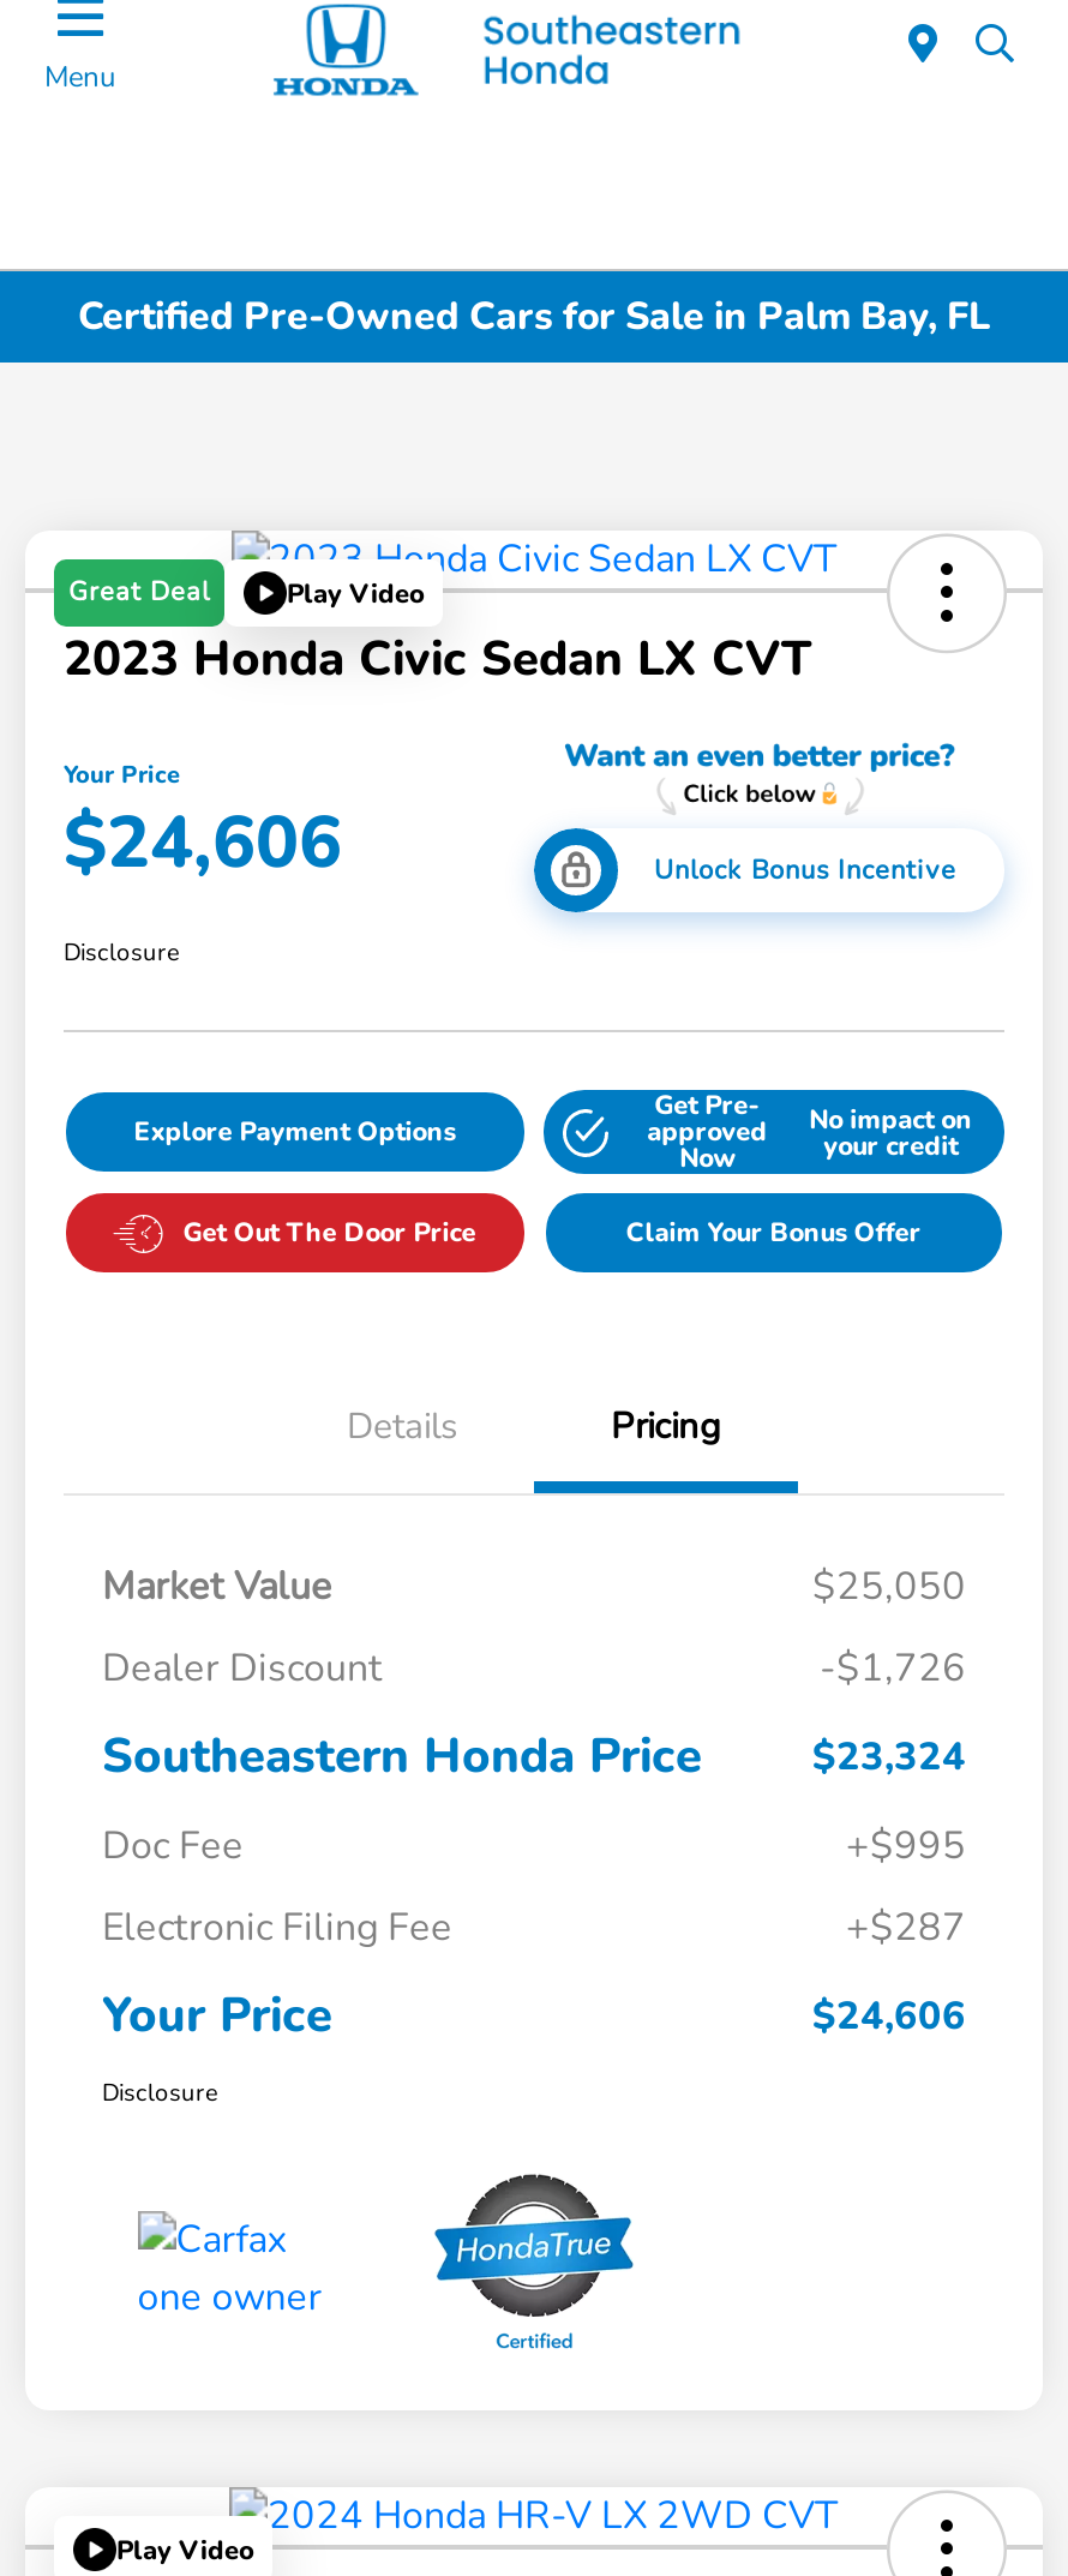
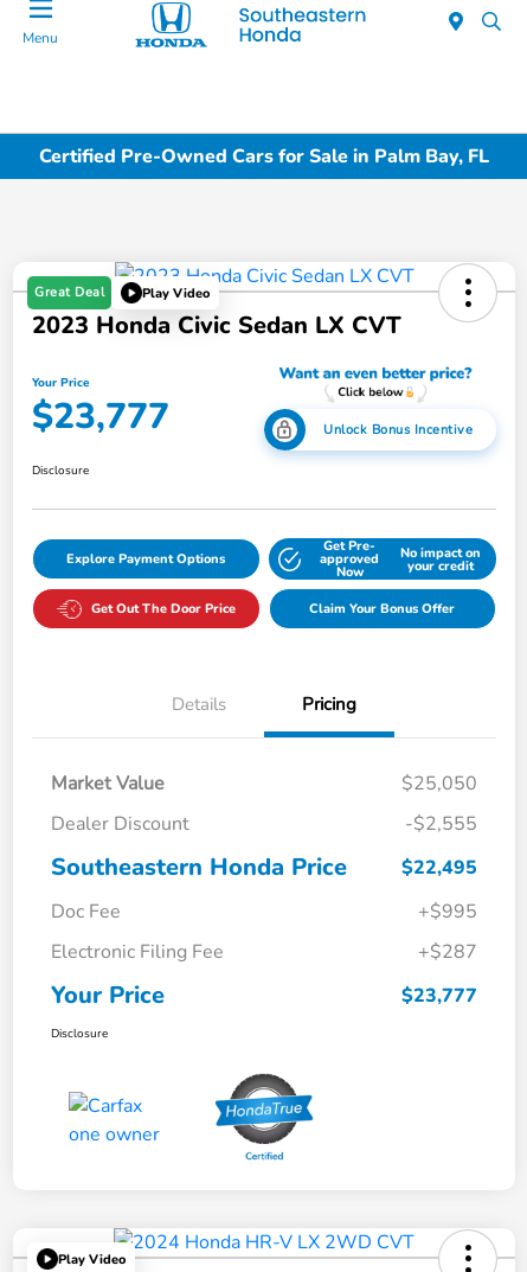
[64,794,342,893] $24,606 -> [32,392,169,441] $23,777
[820,1643,966,1696] -$1,726 -> [405,811,477,837] -$2,555
[812,1732,966,1785] $23,324 -> [401,855,477,881] $22,495
[812,1991,966,2044] $24,606 -> [401,983,477,1009] $23,777

